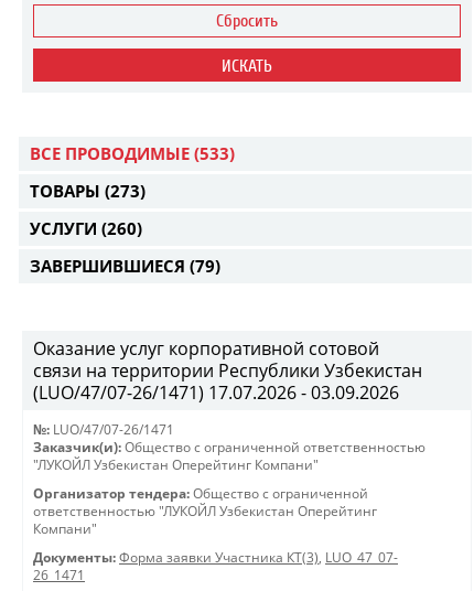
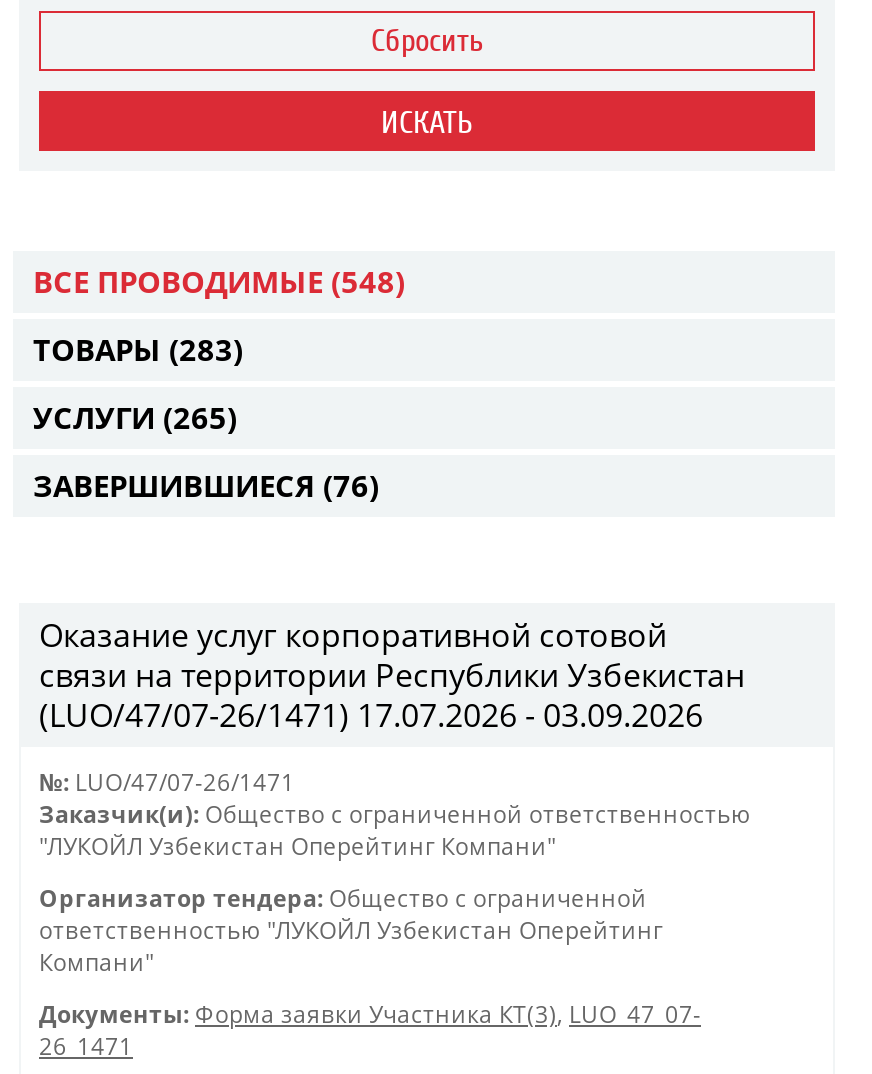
[30,142,235,164] ВСЕ ПРОВОДИМЫЕ (533) -> [33,261,405,301] ВСЕ ПРОВОДИМЫЕ (548)
[30,180,146,202] ТОВАРЫ (273) -> [33,329,243,369] ТОВАРЫ (283)
[30,217,142,239] УСЛУГИ (260) -> [33,397,237,437] УСЛУГИ (265)
[30,255,220,277] ЗАВЕРШИВШИЕСЯ (79) -> [33,465,379,505] ЗАВЕРШИВШИЕСЯ (76)

